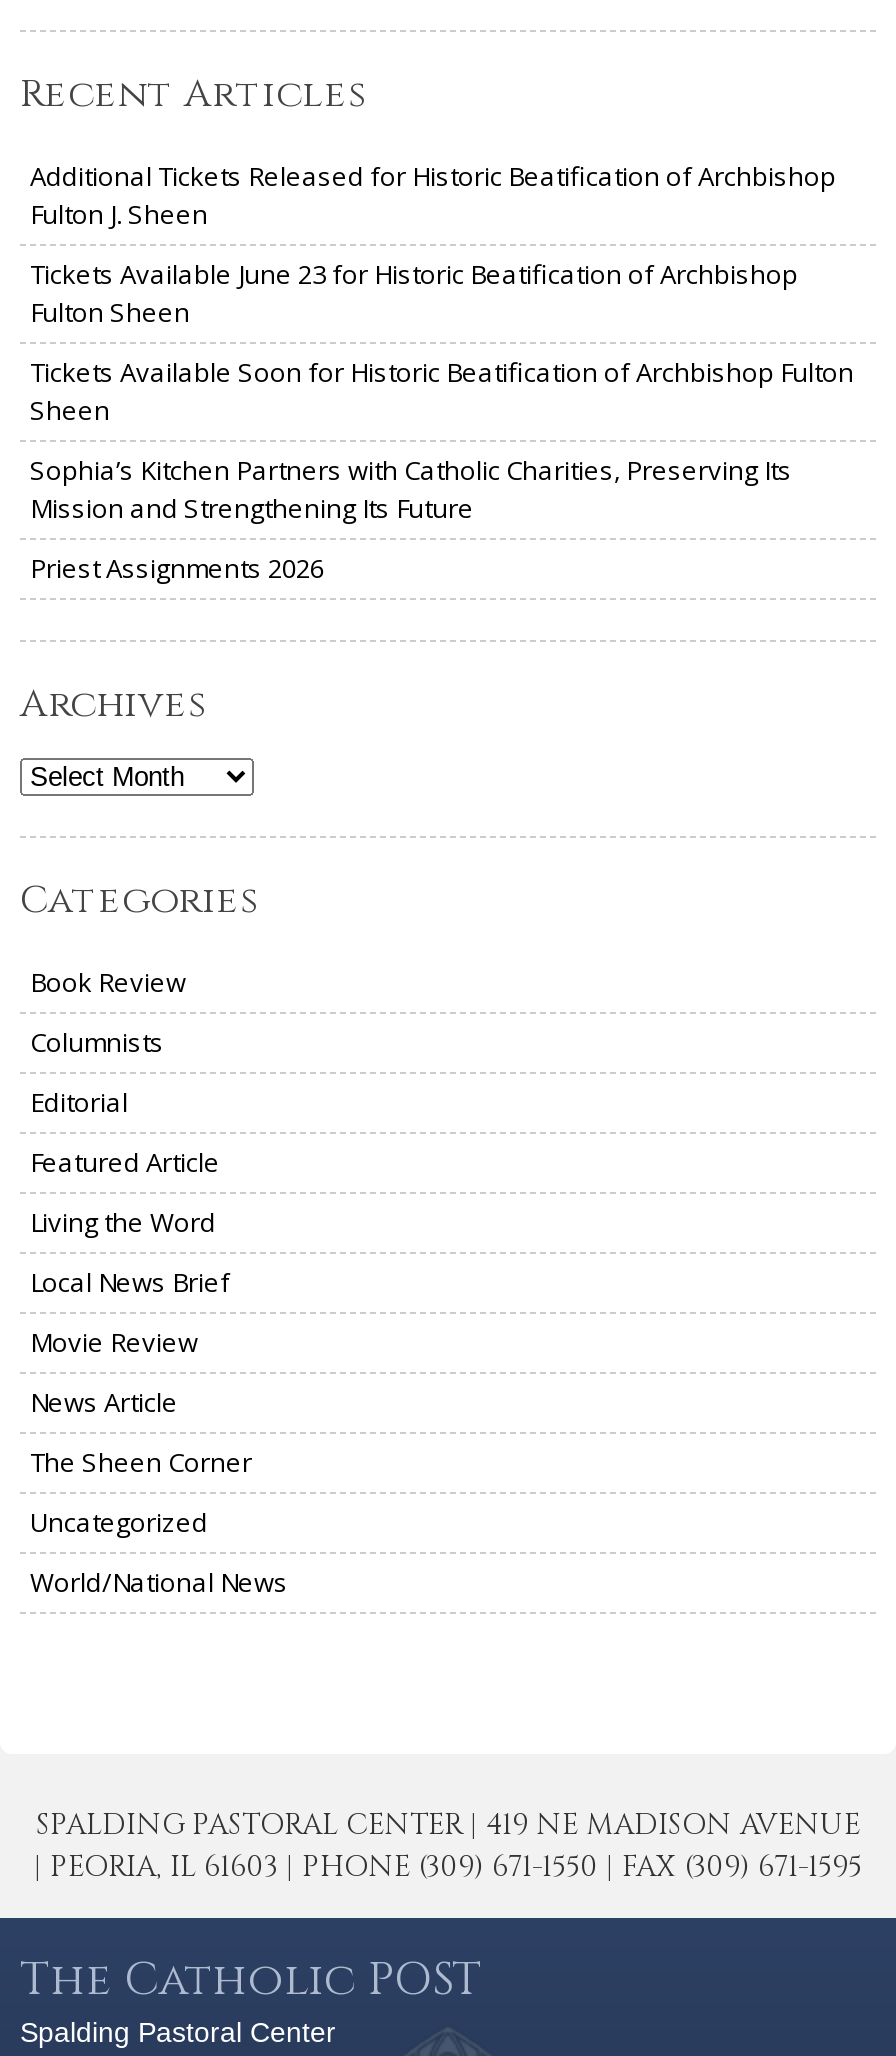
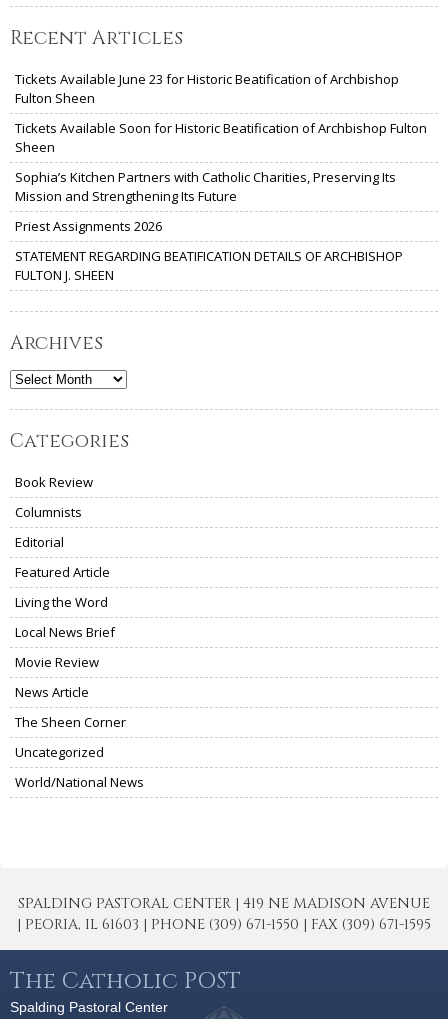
[30,158,836,232] Additional Tickets Released for Historic Beatification of Archbishop | Fulton J. Sheen -> none
moved [30,256,854,586] -> [15,70,427,235]: Tickets Available June 23 for Historic Beatification of Archbishop | Fulton Sheen | Tickets Available Soon for Historic Beatification of Archbishop Fulton | Sheen | Sophia’s Kitchen Partners with Catholic Charities, Preserving Its | Mission and Strengthening Its Future | Priest Assignments 2026
none -> [15,247,403,284] STATEMENT REGARDING BEATIFICATION DETAILS OF ARCHBISHOP | FULTON J. SHEEN

